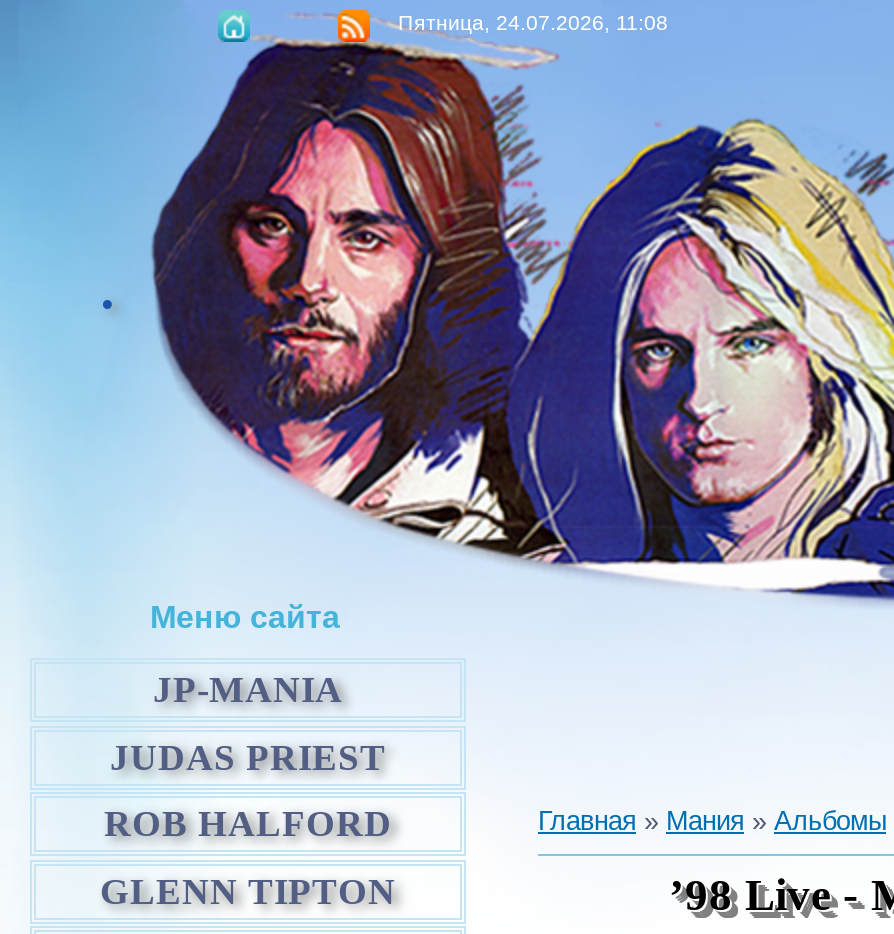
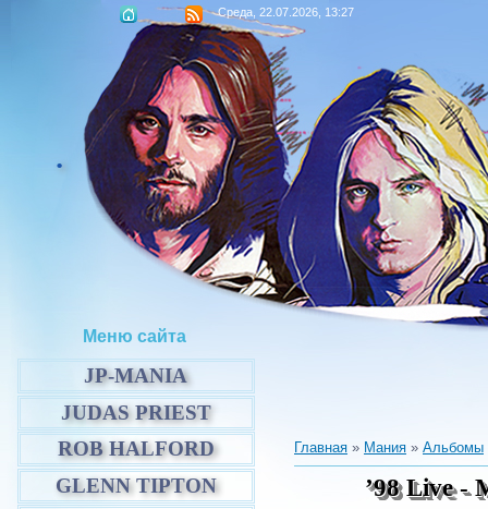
[398,10,668,34] Пятница, 24.07.2026, 11:08 -> [218,5,354,19] Среда, 22.07.2026, 13:27

